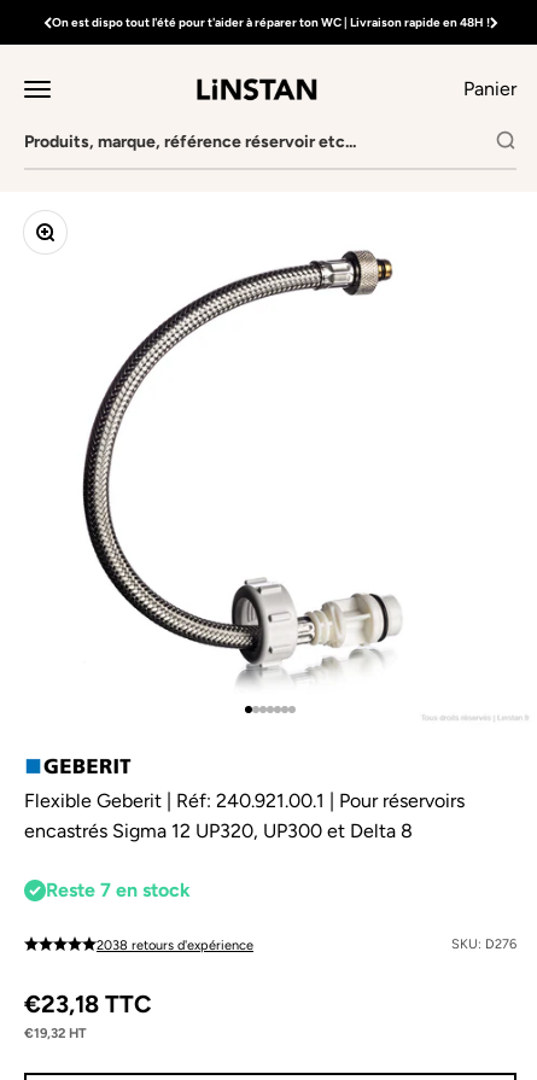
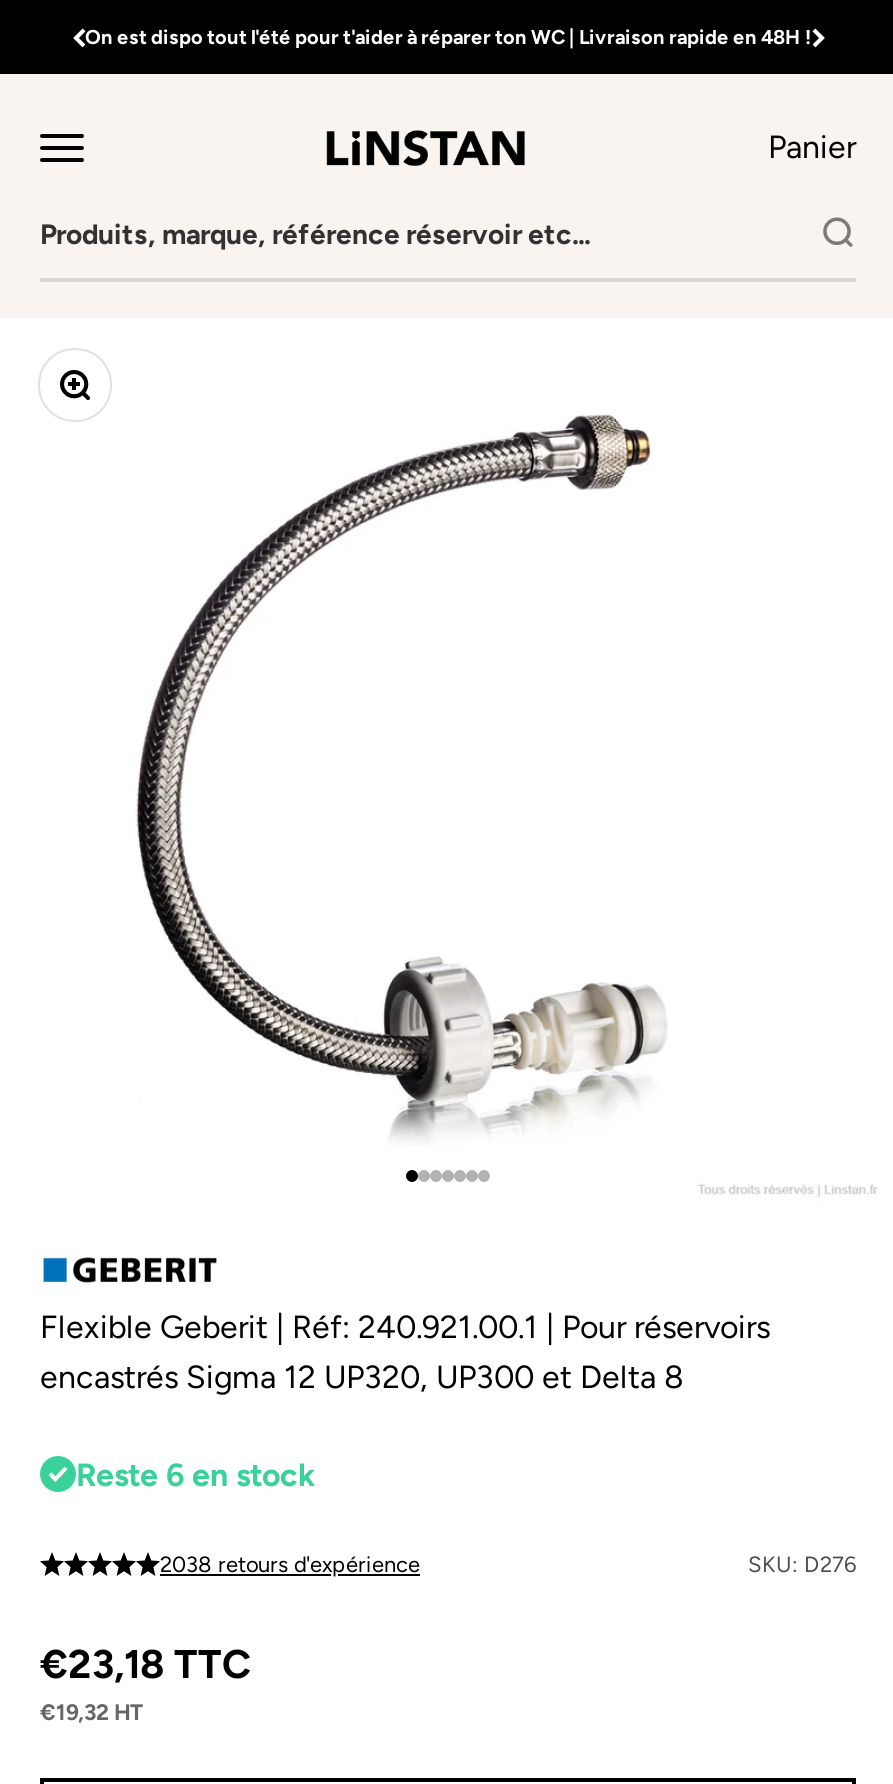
[46,879,191,902] Reste 7 en stock -> [76,1456,316,1494] Reste 6 en stock

